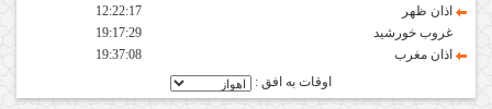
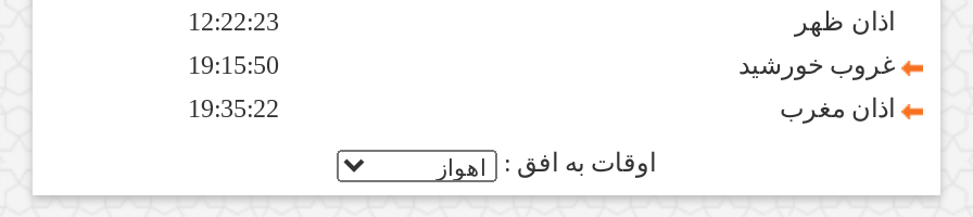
[95,4,141,19] 12:22:17 -> [188,7,279,38] 12:22:23
[95,26,141,41] 19:17:29 -> [188,51,279,81] 19:15:50
[95,47,141,63] 19:37:08 -> [188,94,279,125] 19:35:22

